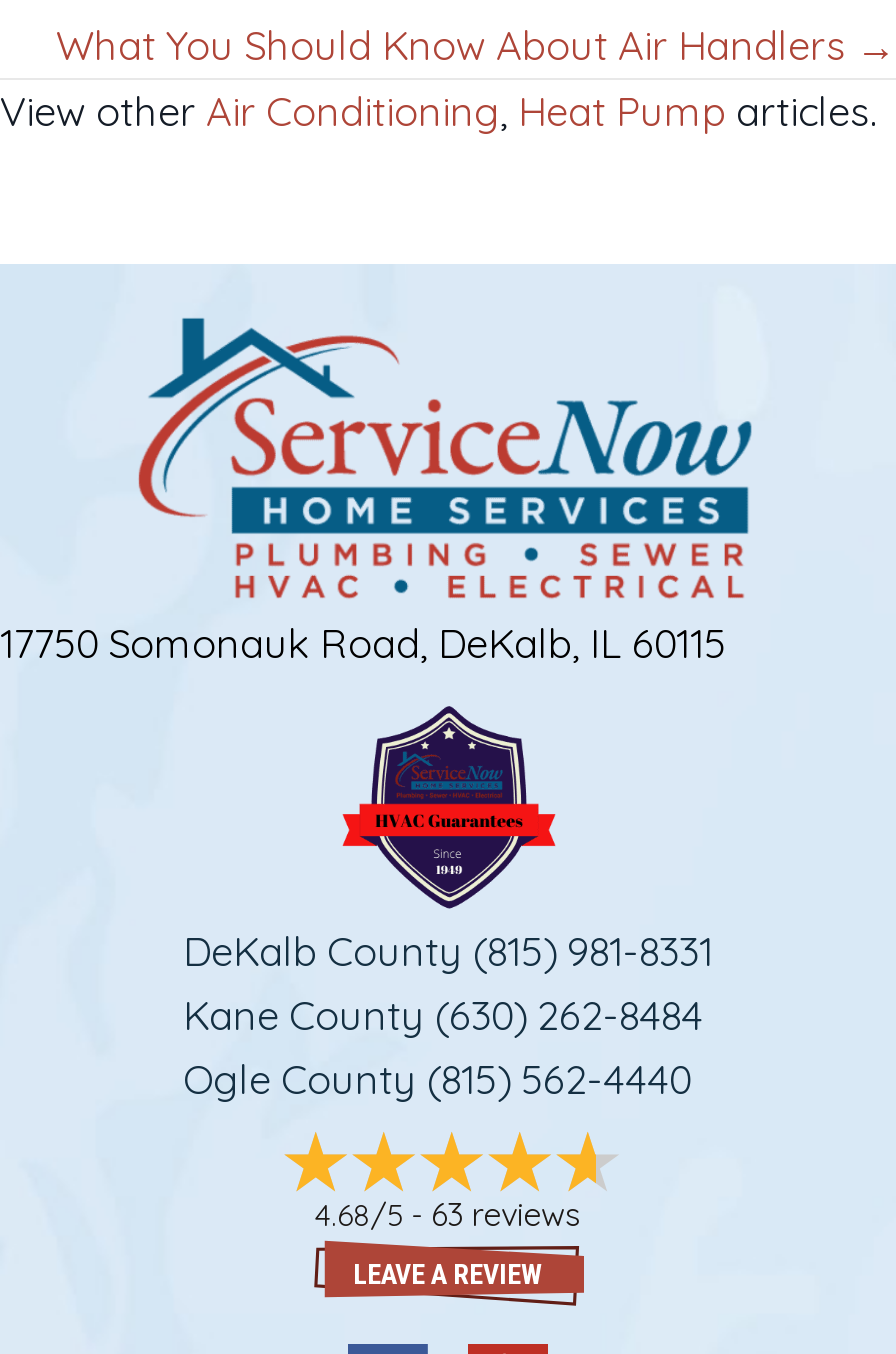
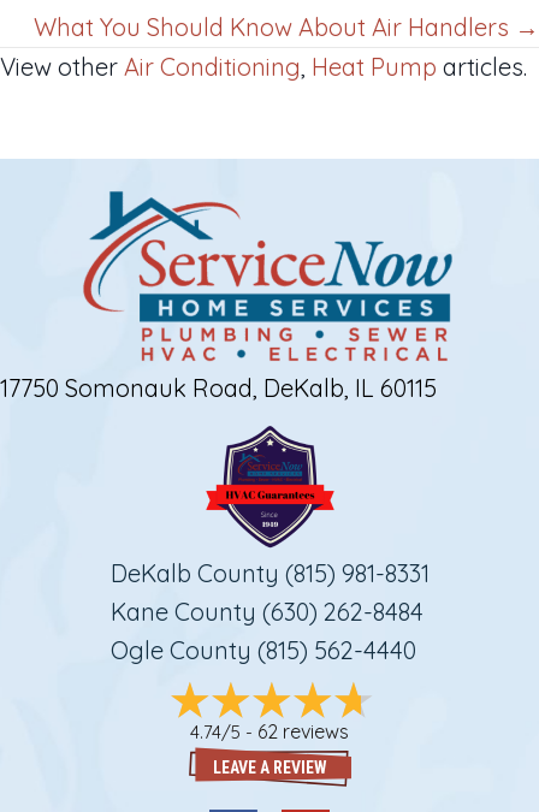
[315,1195,581,1235] 4.68/5 - 63 reviews -> [190,719,349,743] 4.74/5 - 62 reviews

